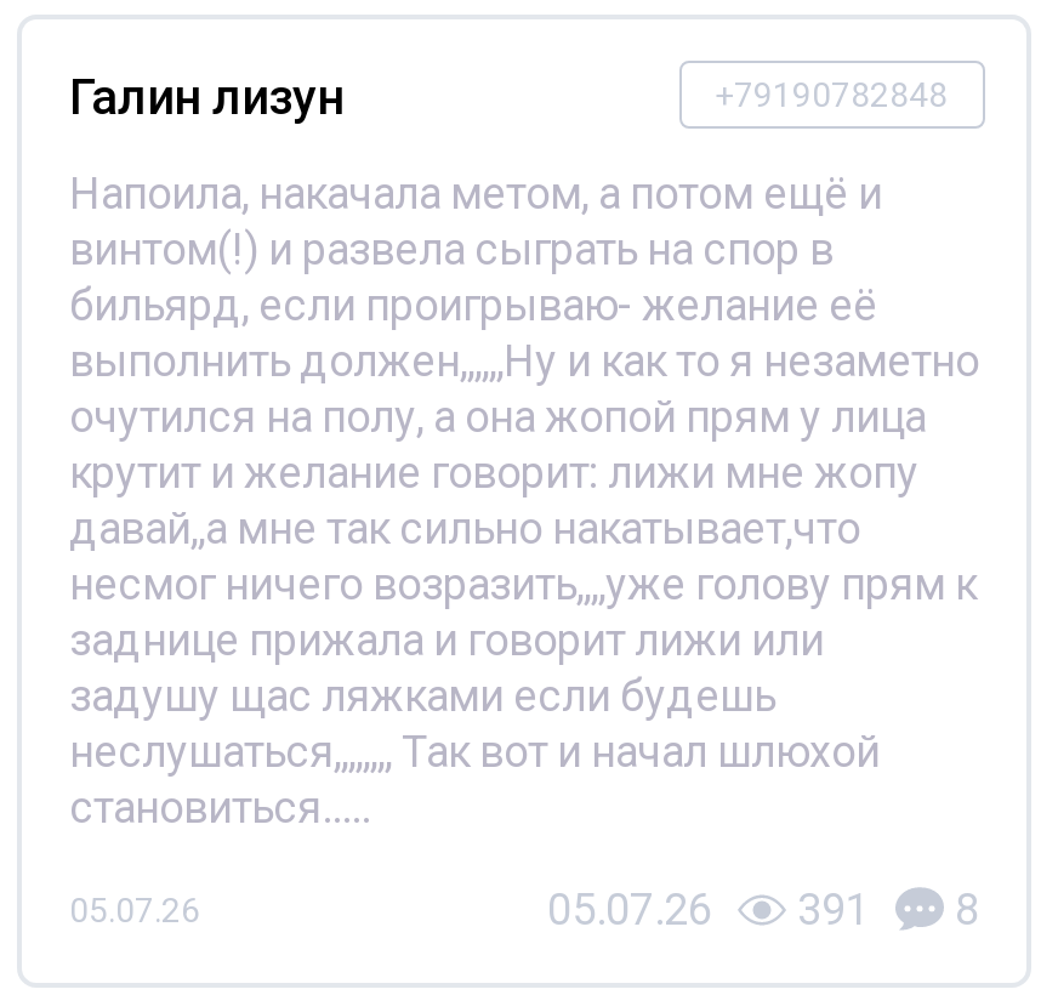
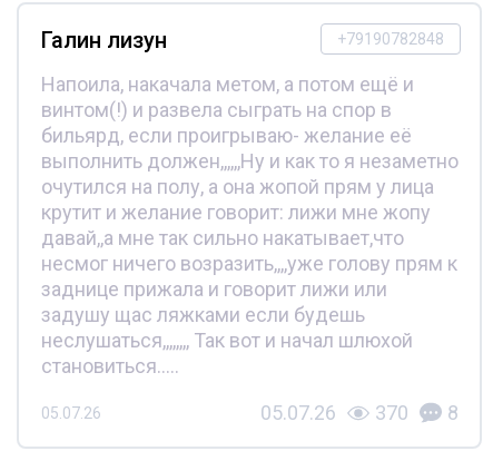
[547,885,979,936] 05.07.26 391 8 -> [260,401,458,425] 05.07.26 370 8

